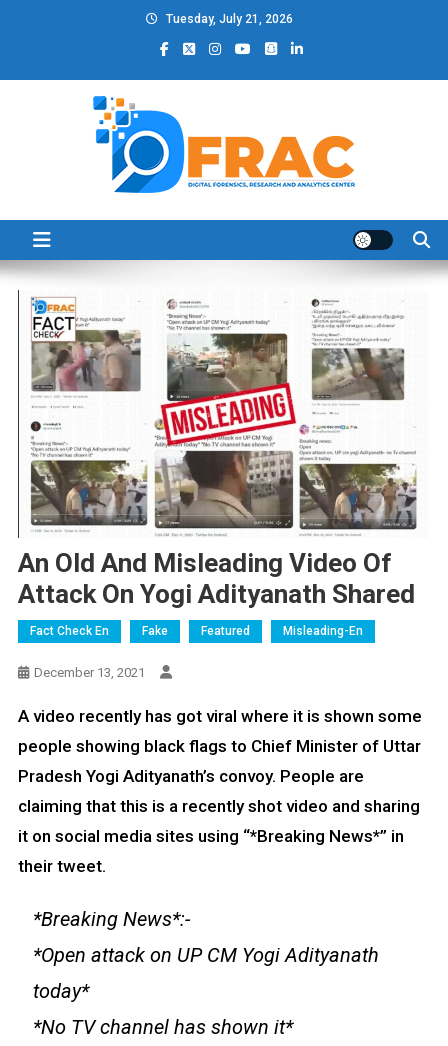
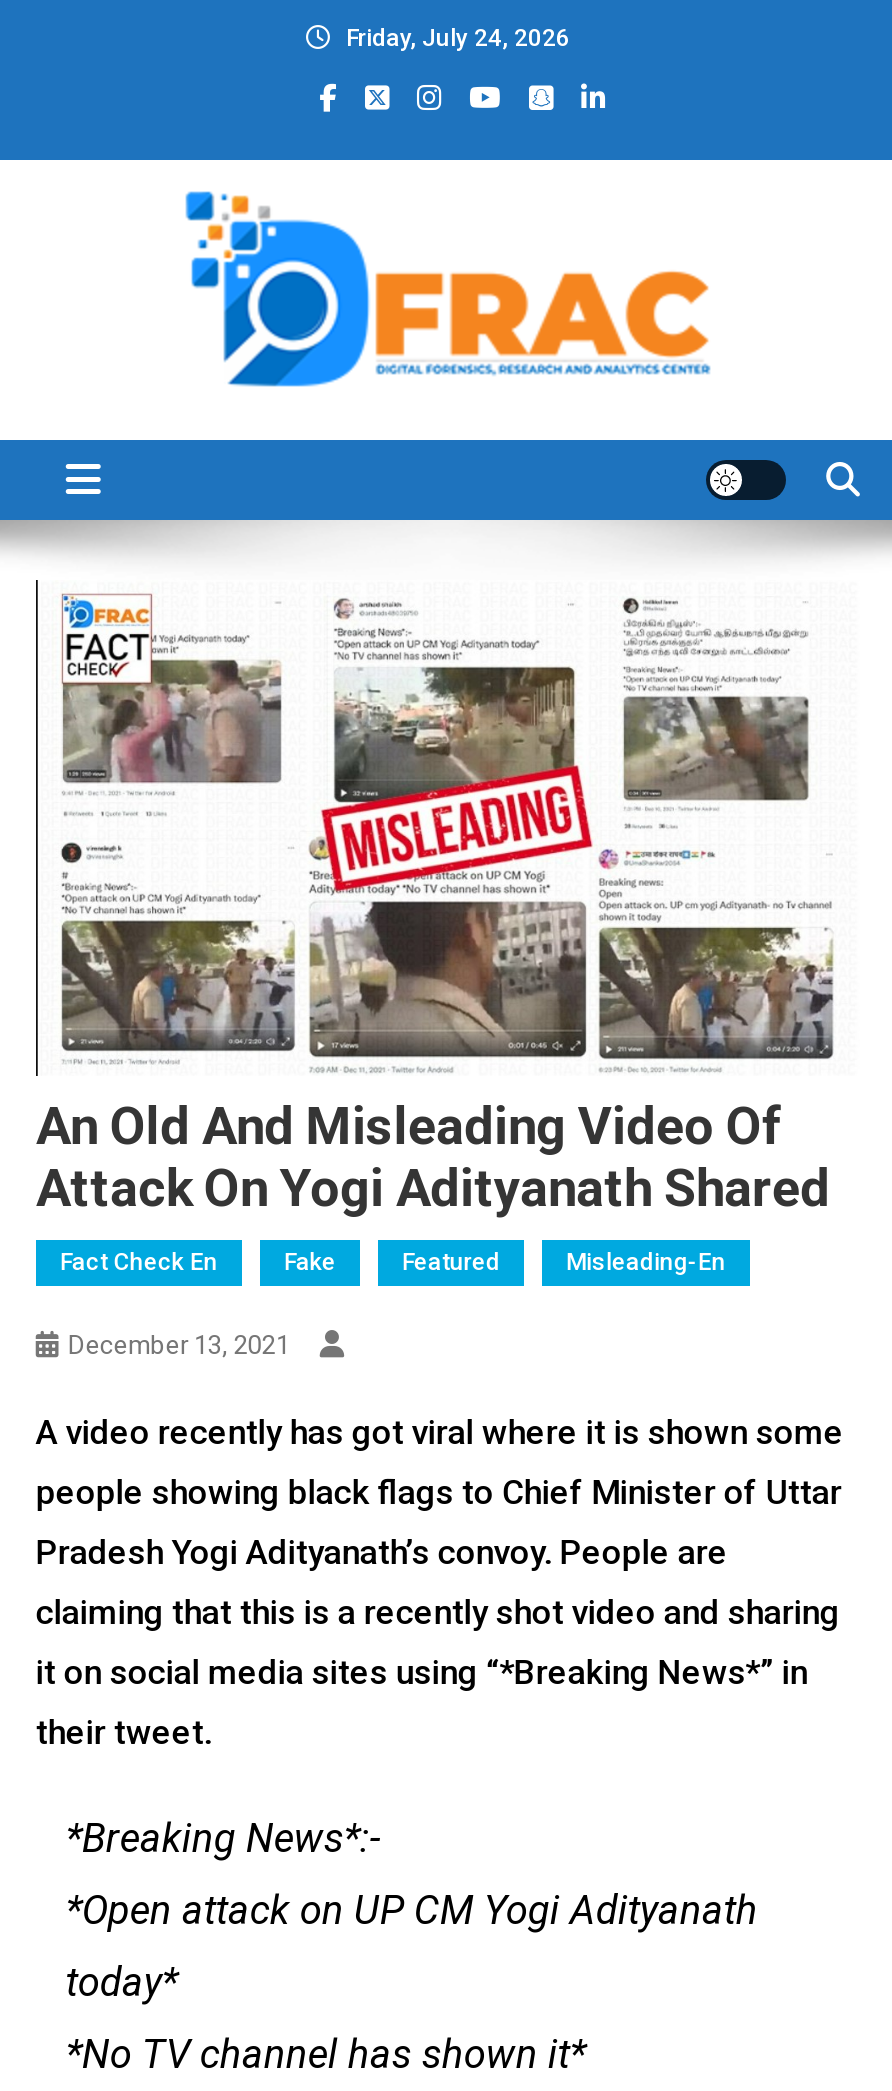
[165,12,292,26] Tuesday, July 21, 2026 -> [346,24,570,52] Friday, July 24, 2026

